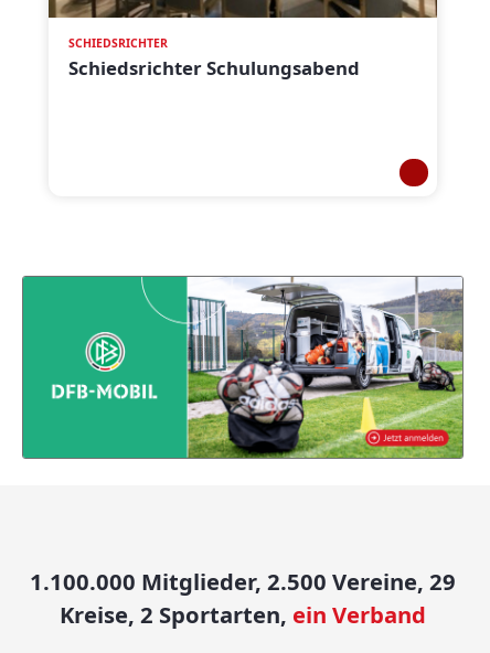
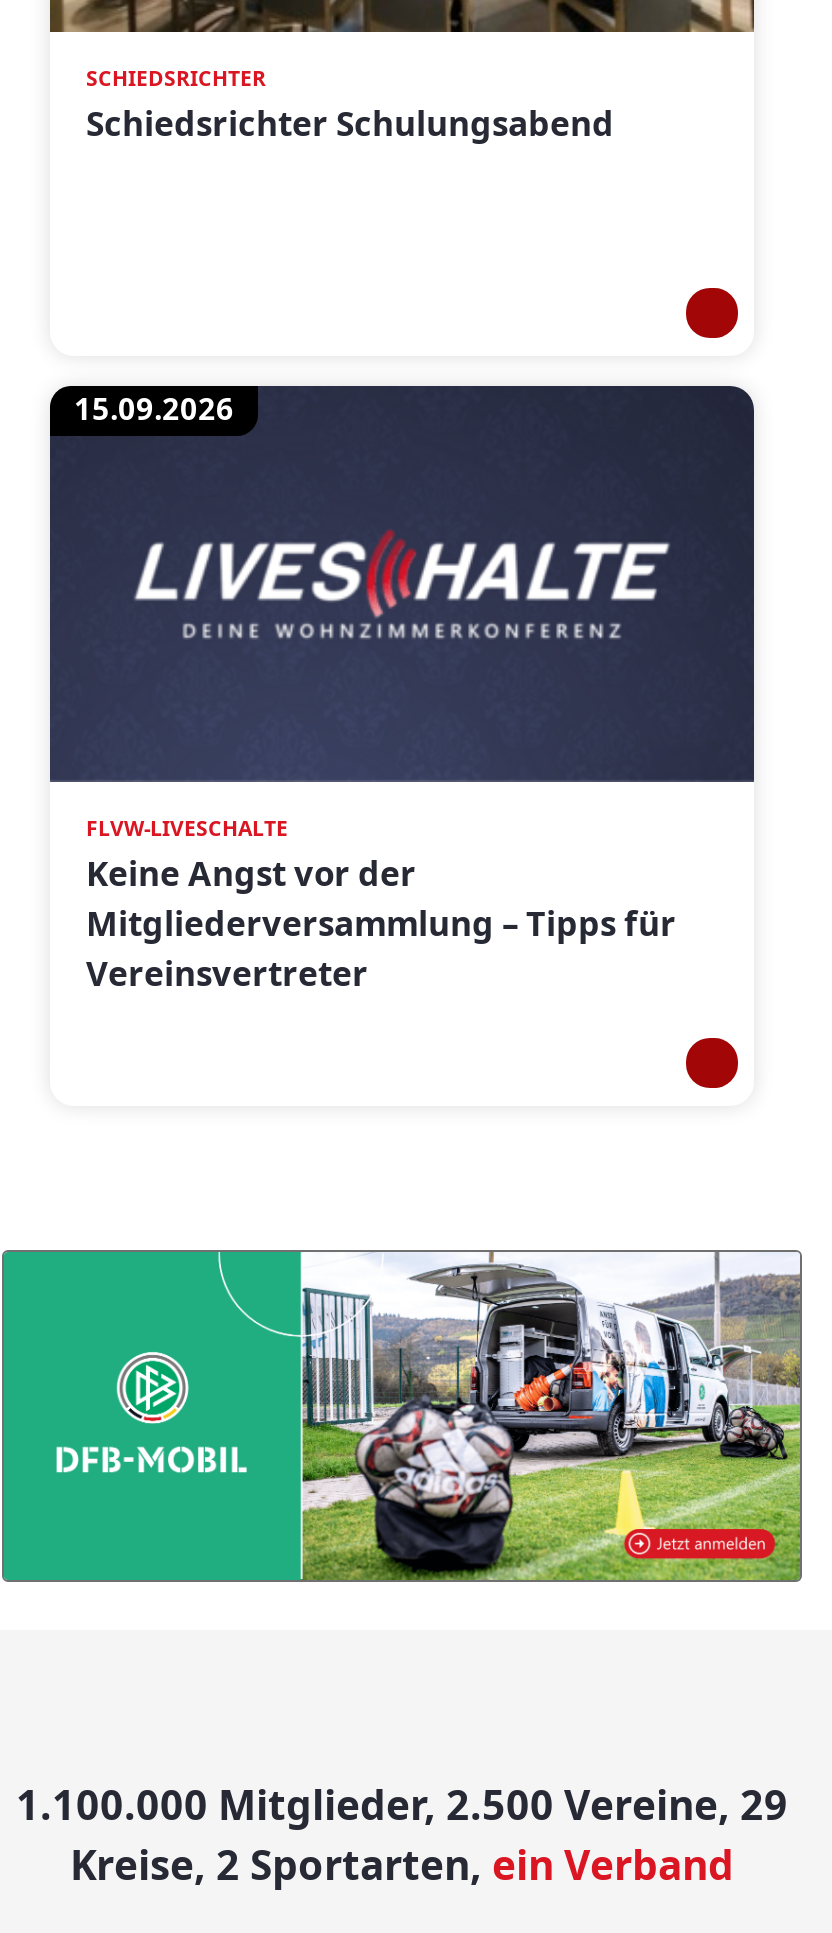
none -> [50,384,754,784] [image] | 15.09.2026
none -> [86,814,676,997] FLVW-LIVESCHALTE | Keine Angst vor der | Mitgliederversammlung – Tipps für | Vereinsvertreter

